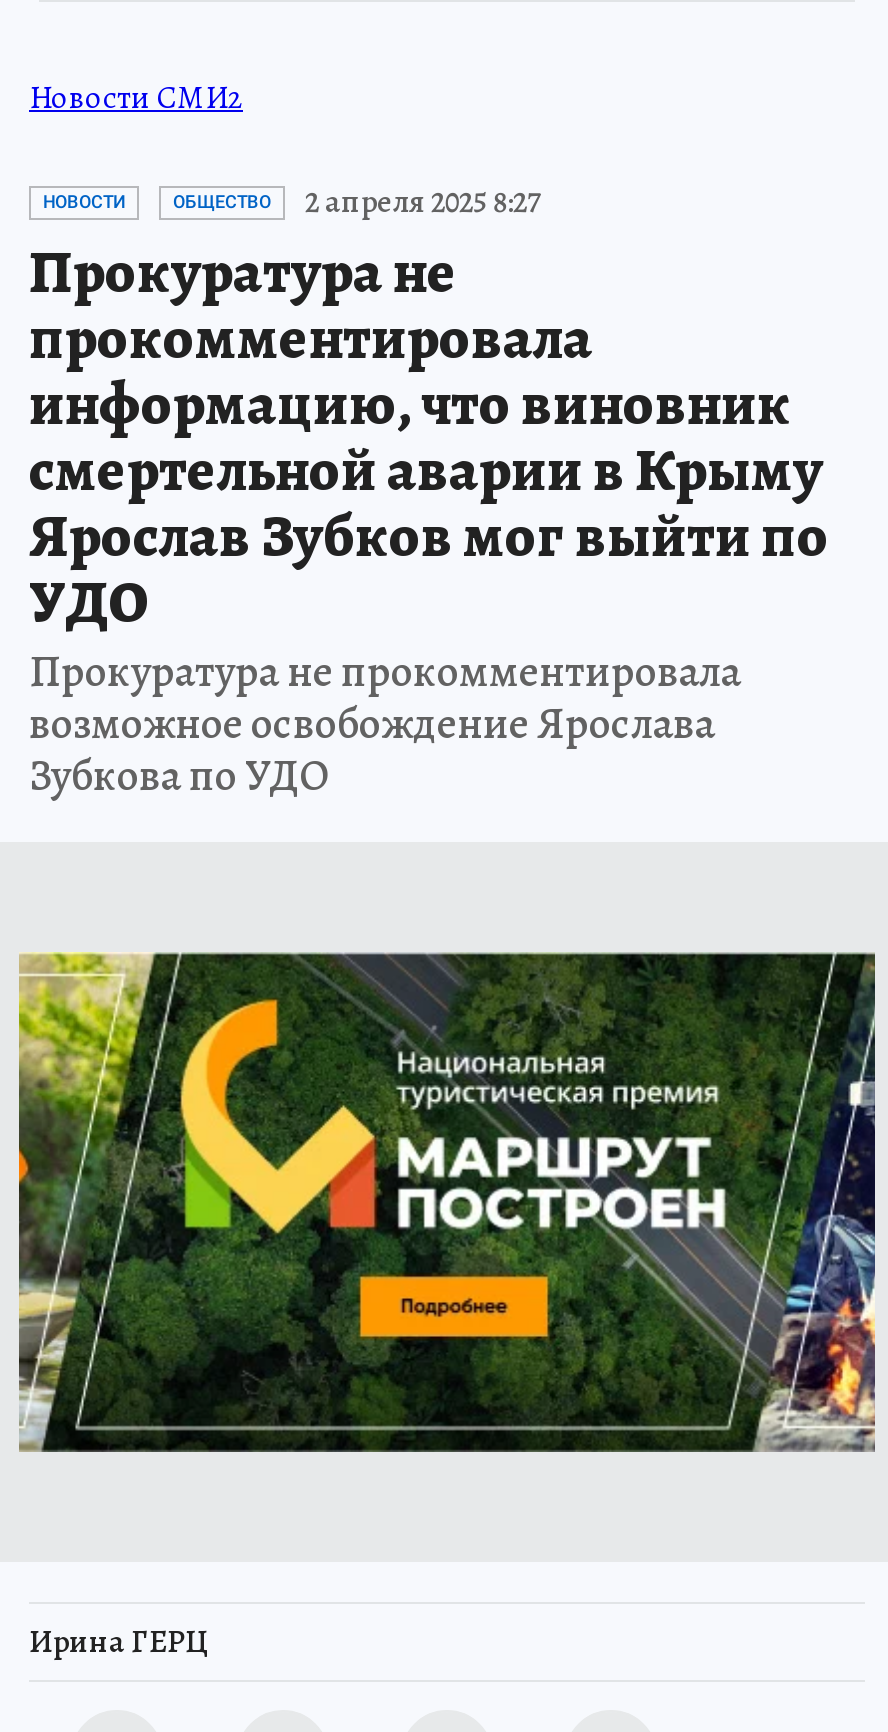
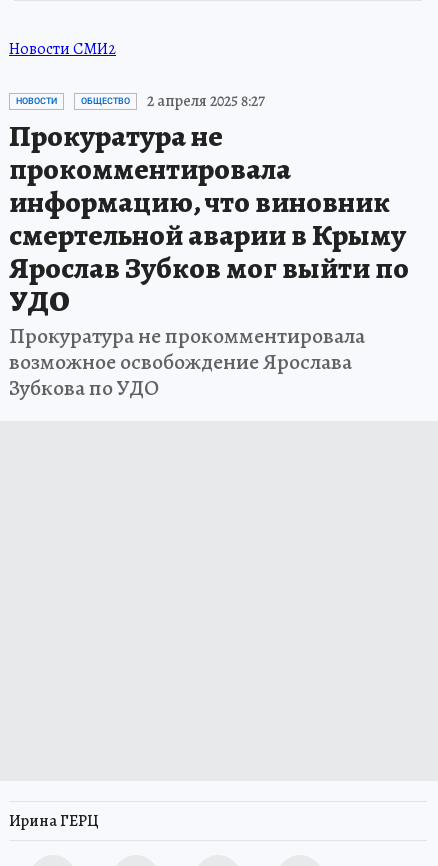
[17,950,877,1454] [image] -> none

